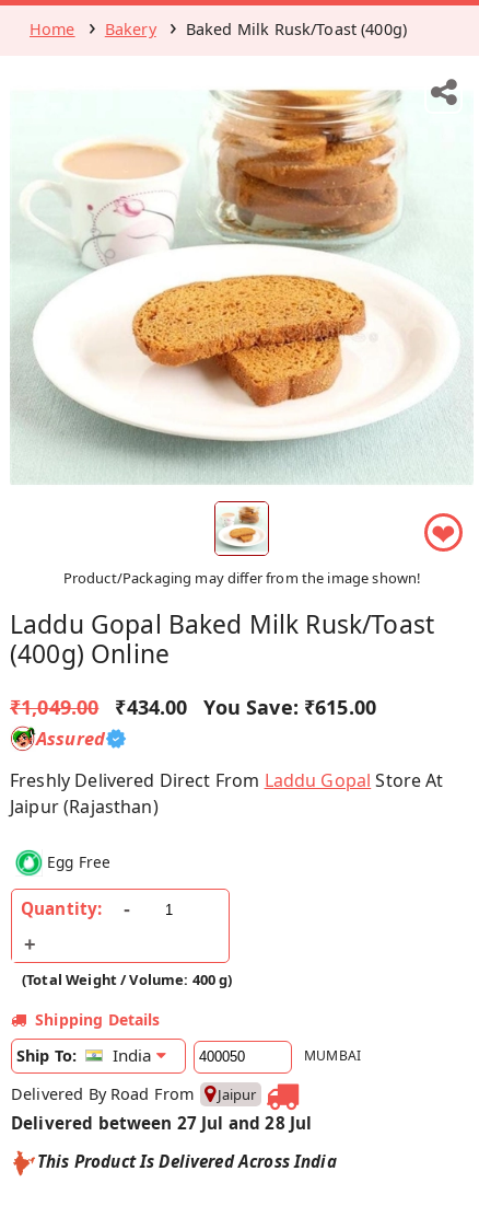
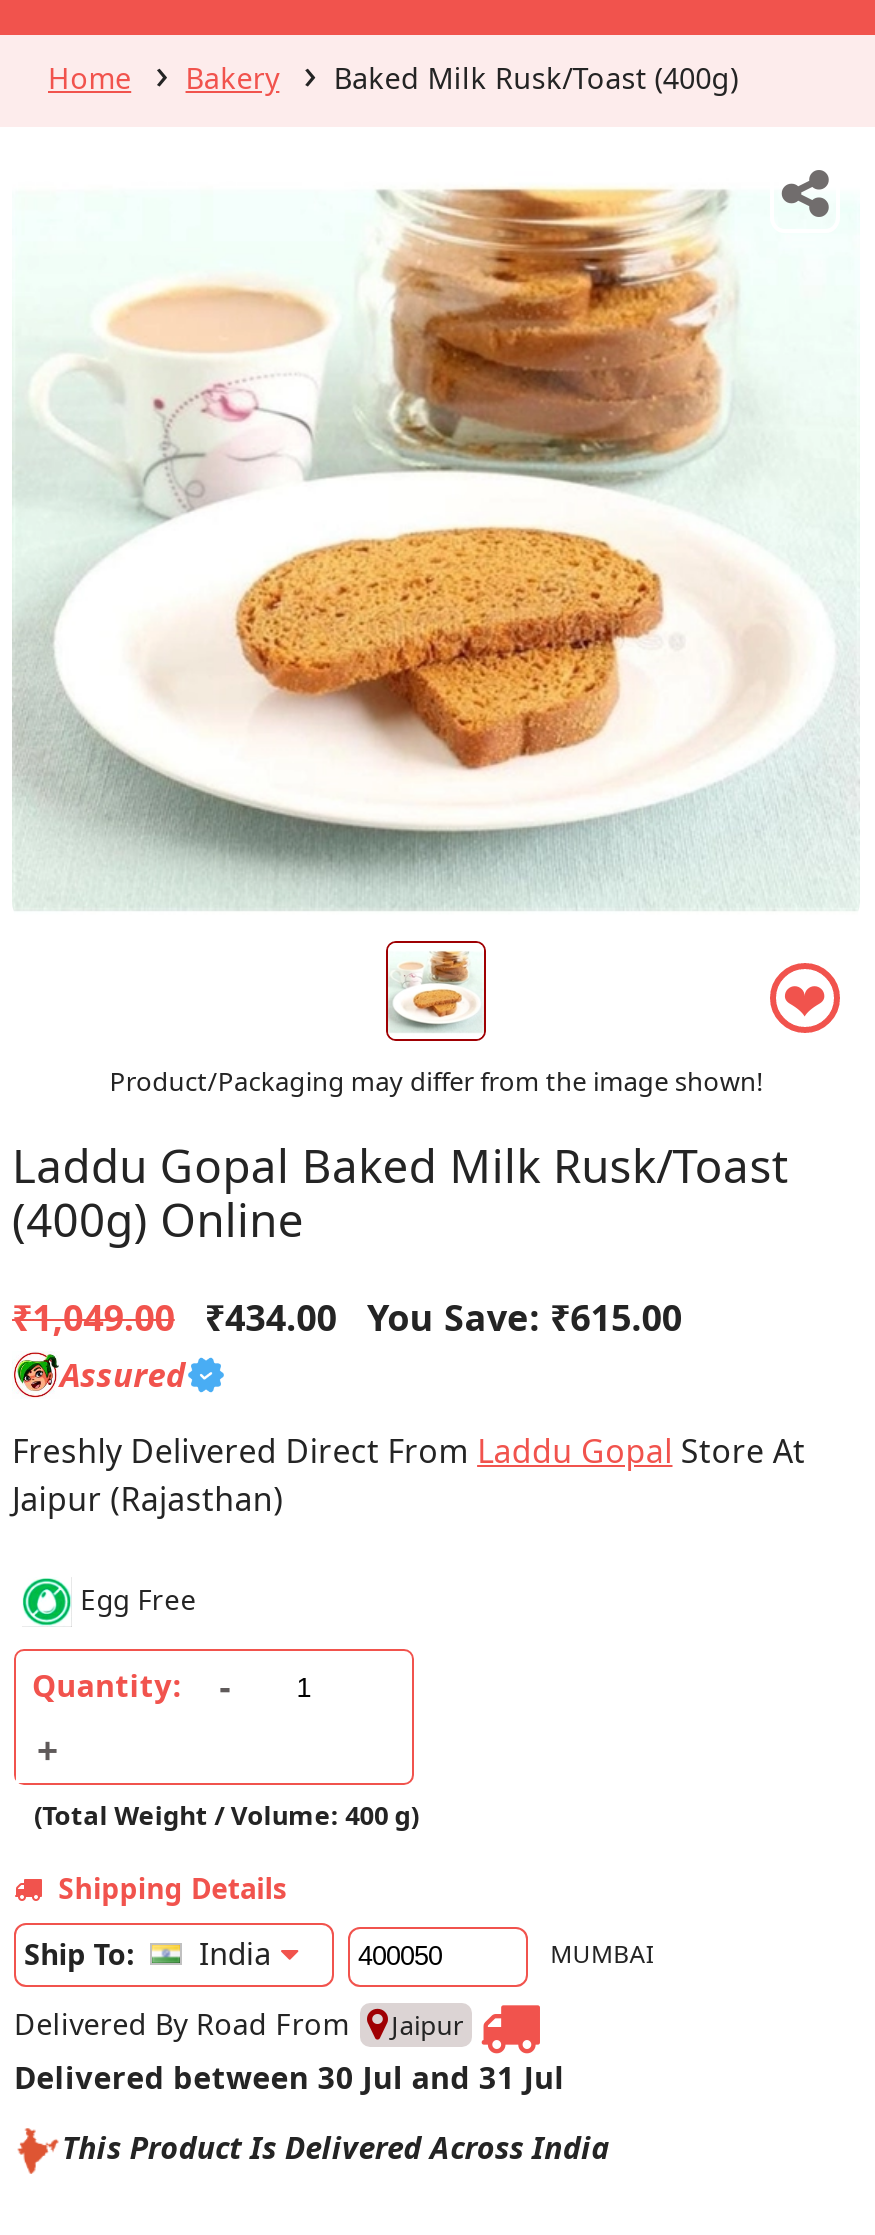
[11,1112,312,1134] Delivered between 27 Jul and 28 Jul -> [14,2057,565,2097] Delivered between 30 Jul and 31 Jul

